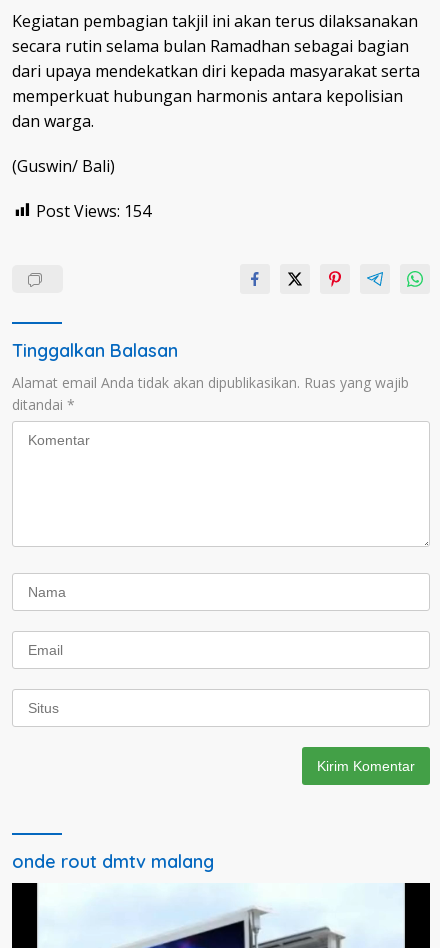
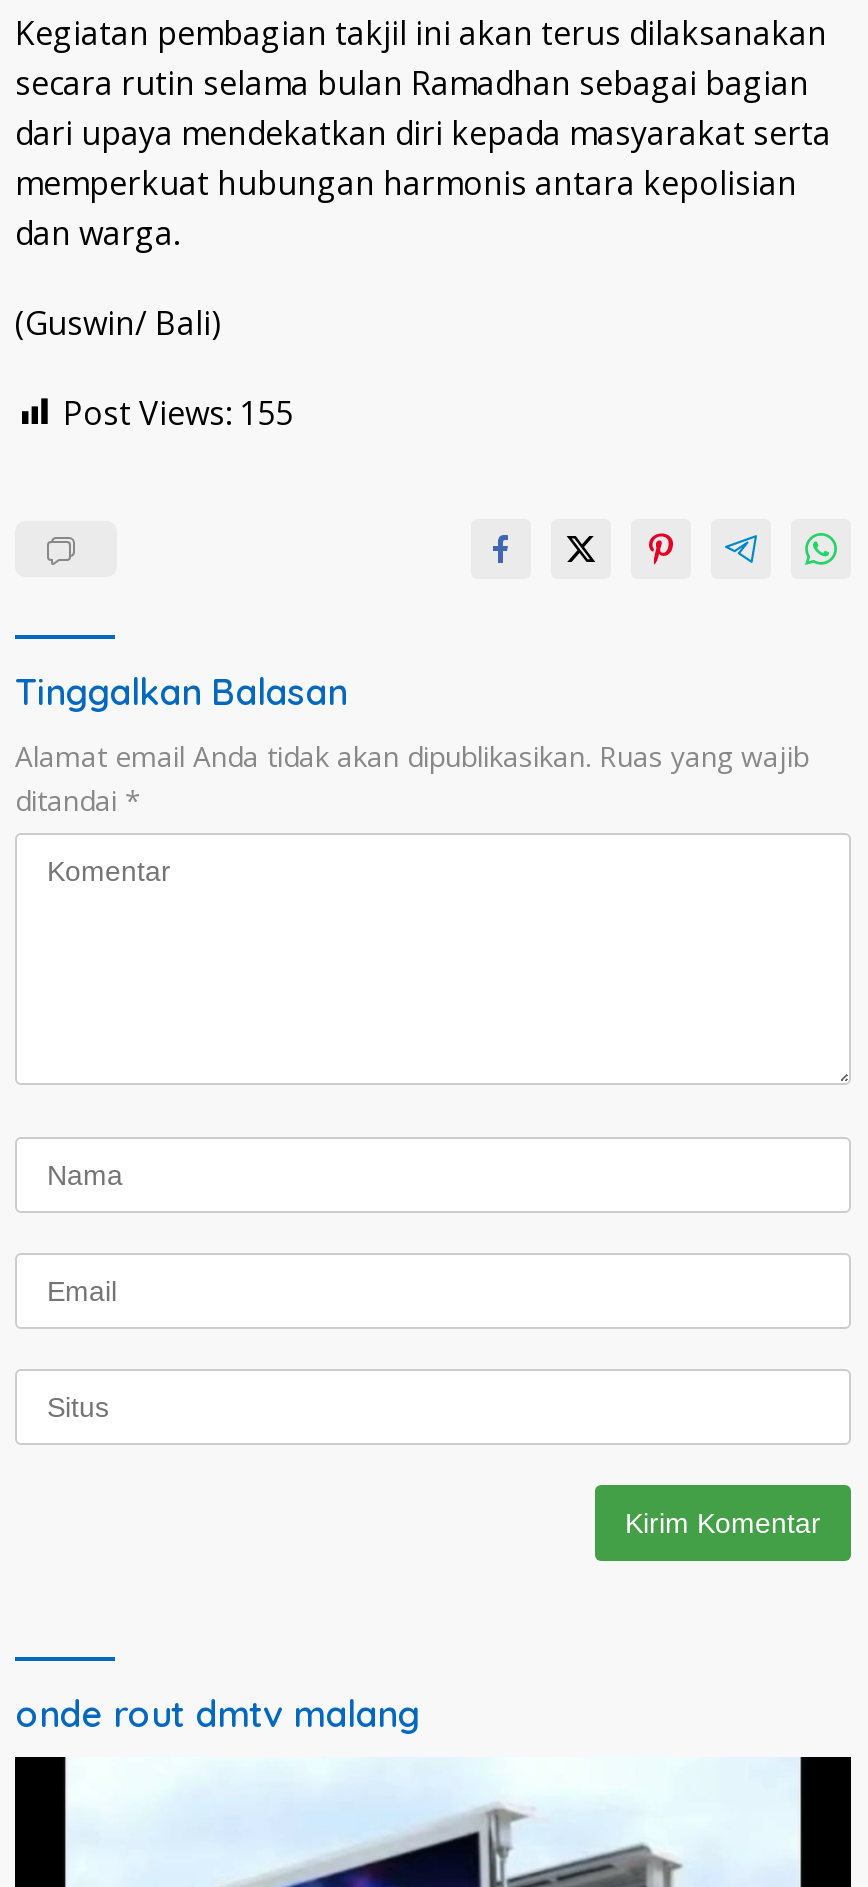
[36,200,151,222] Post Views: 154 -> [63,390,293,434] Post Views: 155

